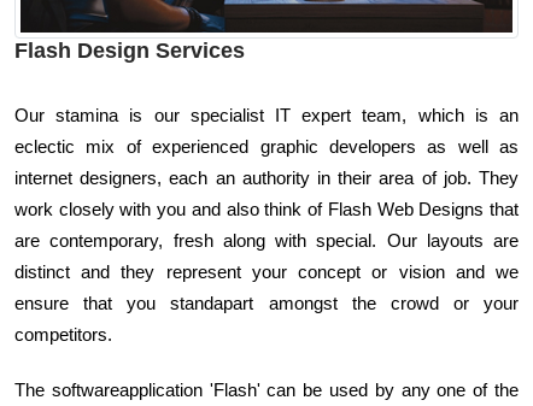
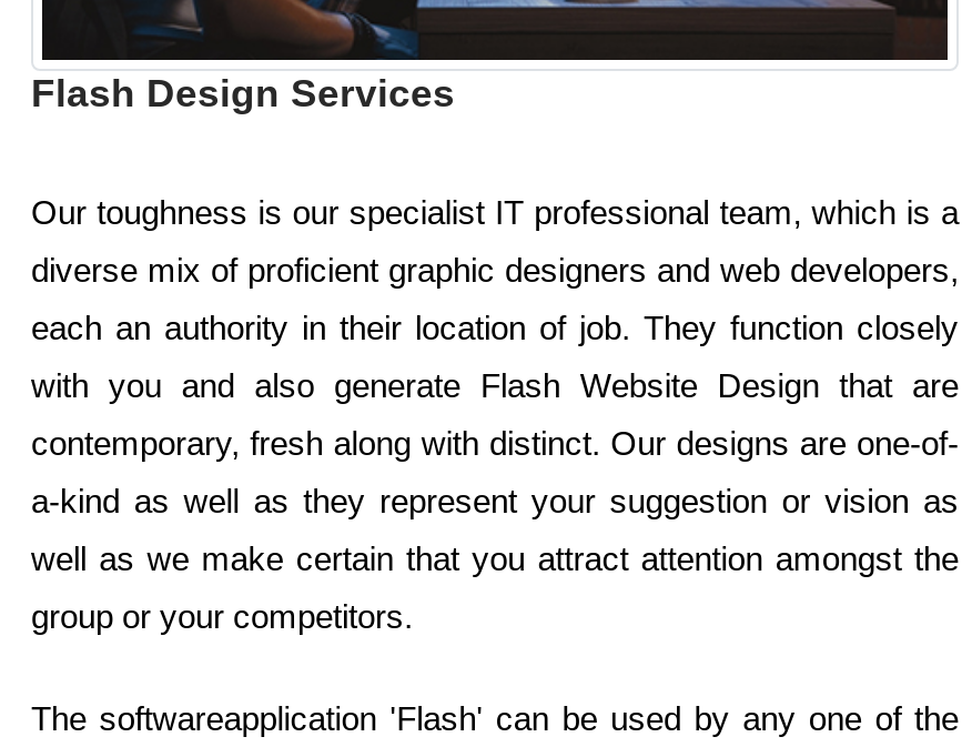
[14,105,519,125] Our stamina is our specialist IT expert team, which is an -> [31,193,959,231] Our toughness is our specialist IT professional team, which is a
[14,136,519,156] eclectic mix of experienced graphic developers as well as -> [31,251,959,288] diverse mix of proficient graphic designers and web developers,
[14,167,519,188] internet designers, each an authority in their area of job. They -> [31,308,959,346] each an authority in their location of job. They function closely
[14,199,519,219] work closely with you and also think of Flash Web Designs that -> [31,366,959,404] with you and also generate Flash Website Design that are
[14,230,519,250] are contemporary, fresh along with special. Our layouts are -> [31,424,959,462] contemporary, fresh along with distinct. Our designs are one-of-
[14,261,519,282] distinct and they represent your concept or vision and we -> [31,481,959,519] a-kind as well as they represent your suggestion or vision as
[14,293,519,313] ensure that you standapart amongst the crowd or your -> [31,539,959,577] well as we make certain that you attract attention amongst the
[14,324,112,344] competitors. -> [31,597,413,635] group or your competitors.

